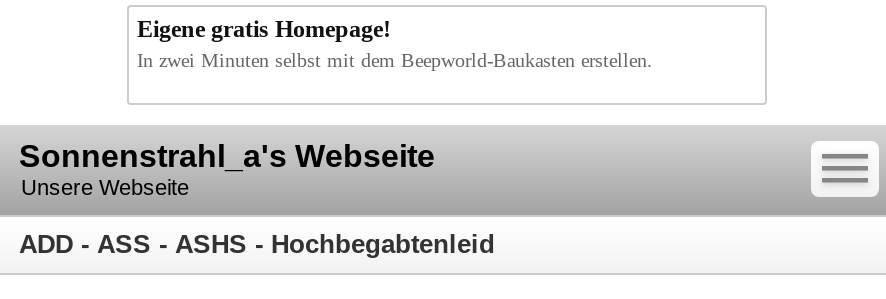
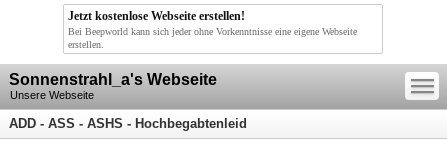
[137,15,653,71] Eigene gratis Homepage! | In zwei Minuten selbst mit dem Beepworld-Baukasten erstellen. -> [68,9,357,50] Jetzt kostenlose Webseite erstellen! | Bei Beepworld kann sich jeder ohne Vorkenntnisse eine eigene Webseite | erstellen.

